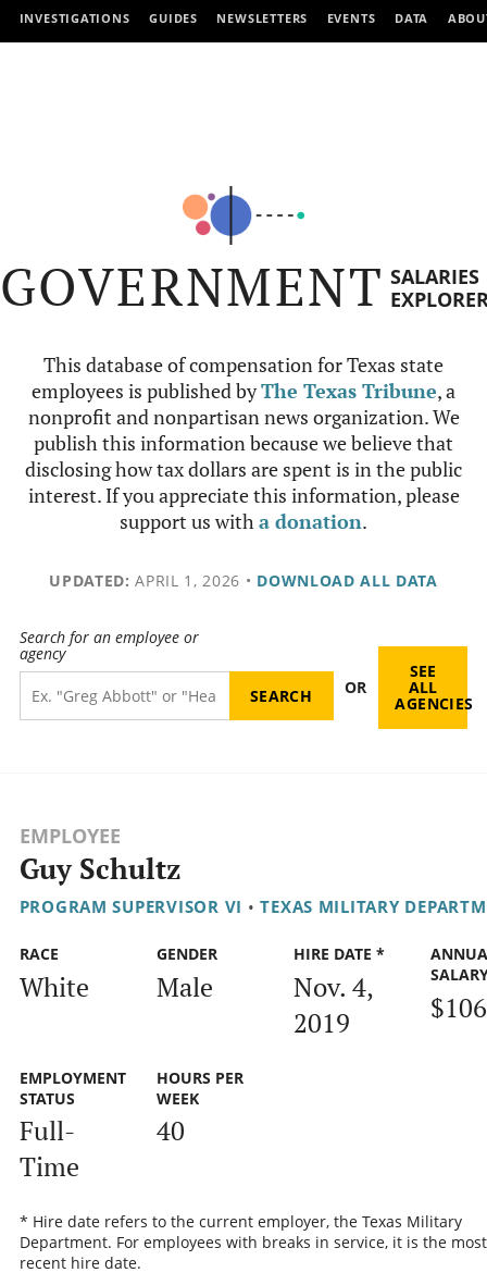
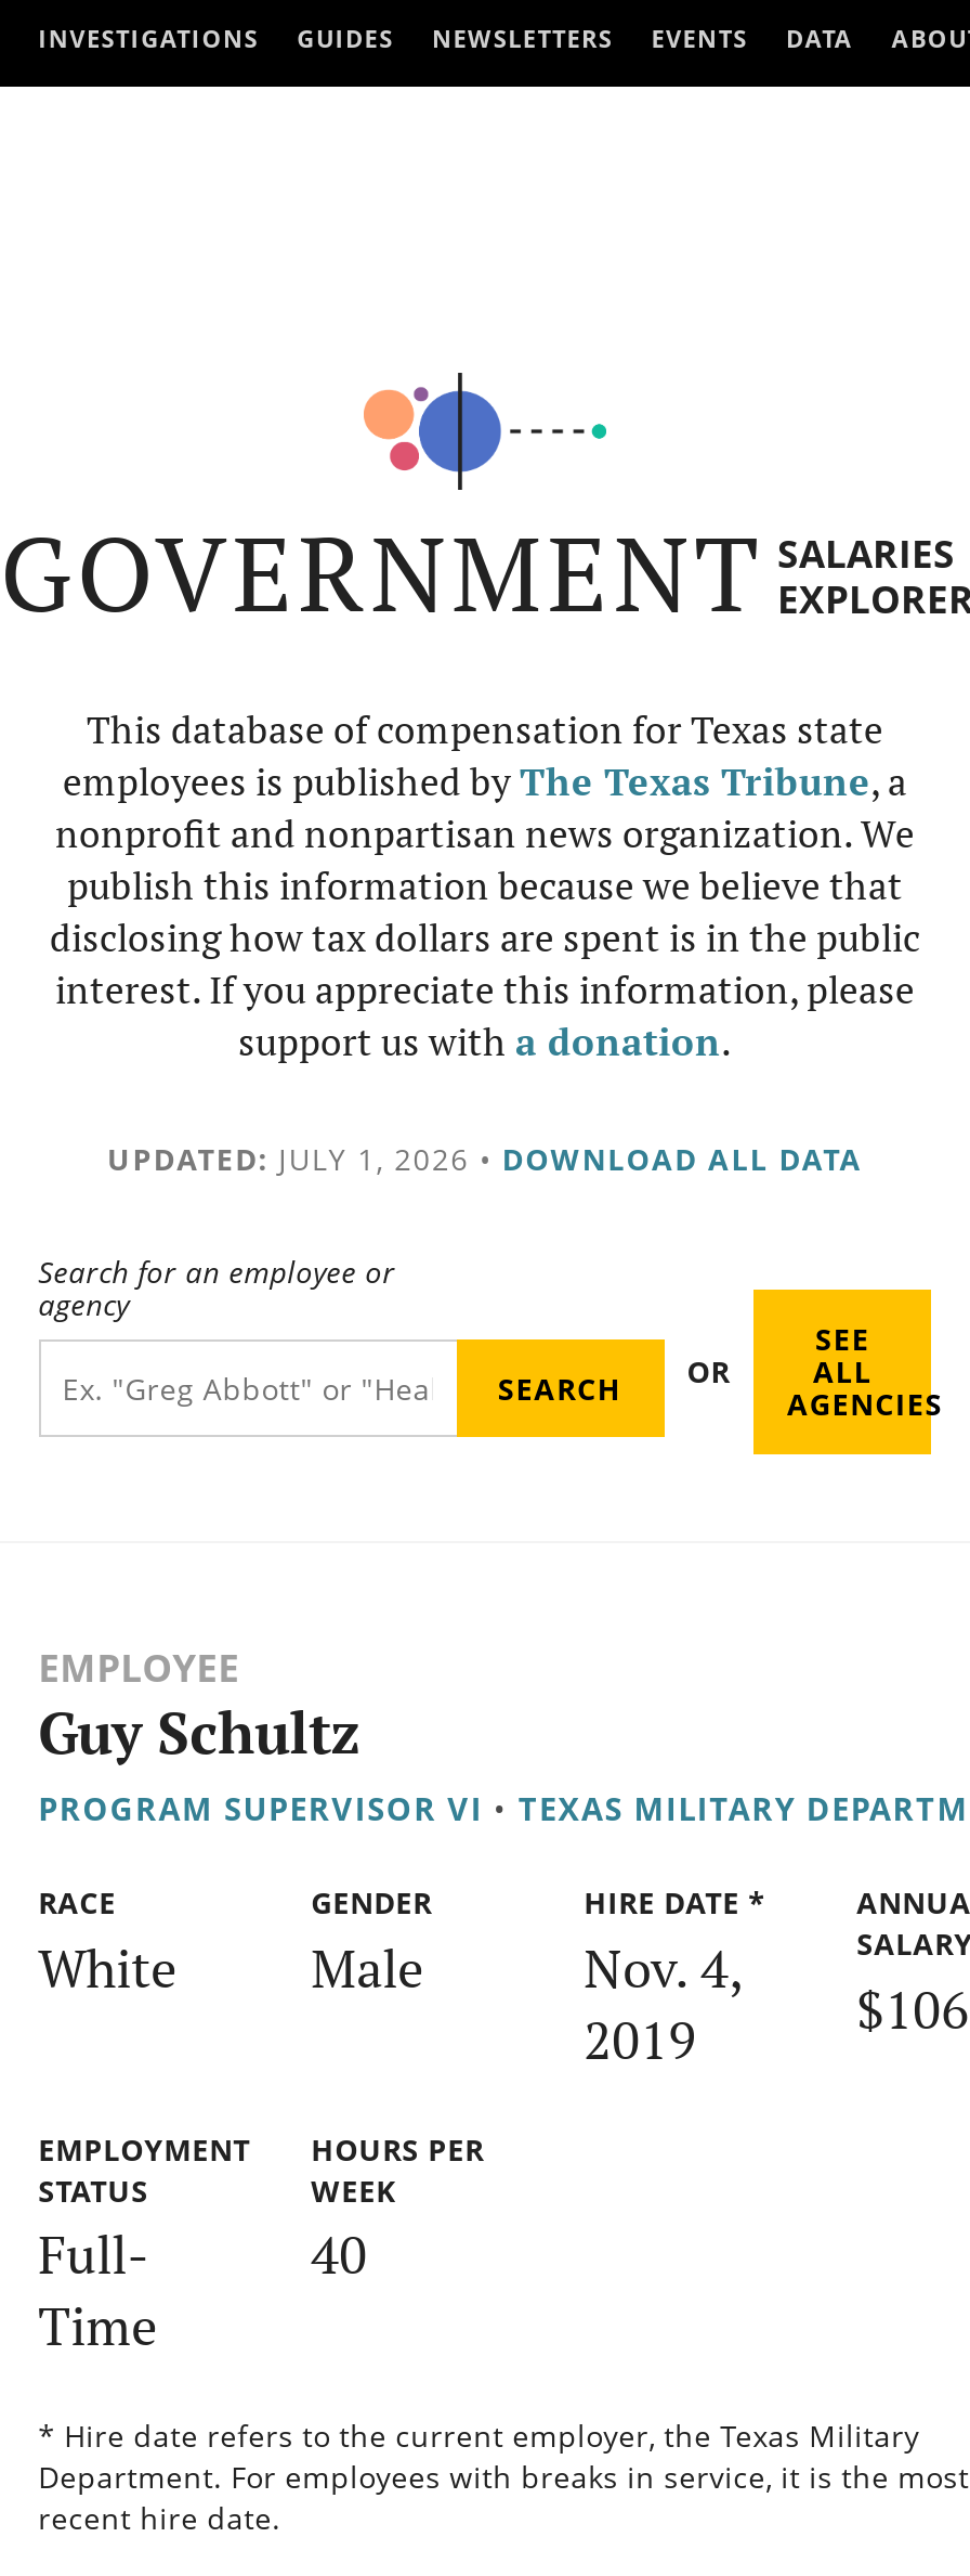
[49,570,438,591] UPDATED: APRIL 1, 2026 • DOWNLOAD ALL DATA -> [107,1138,863,1179] UPDATED: JULY 1, 2026 • DOWNLOAD ALL DATA

